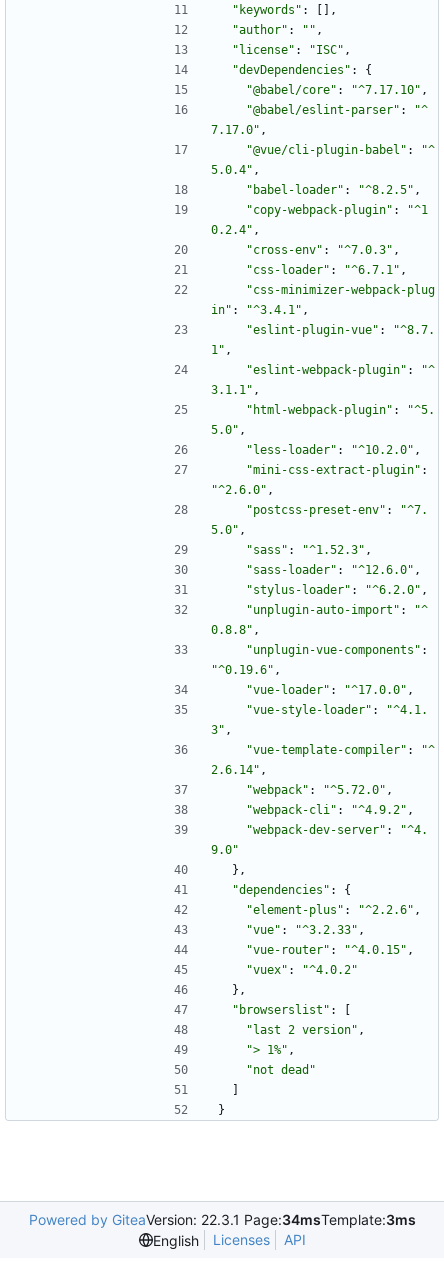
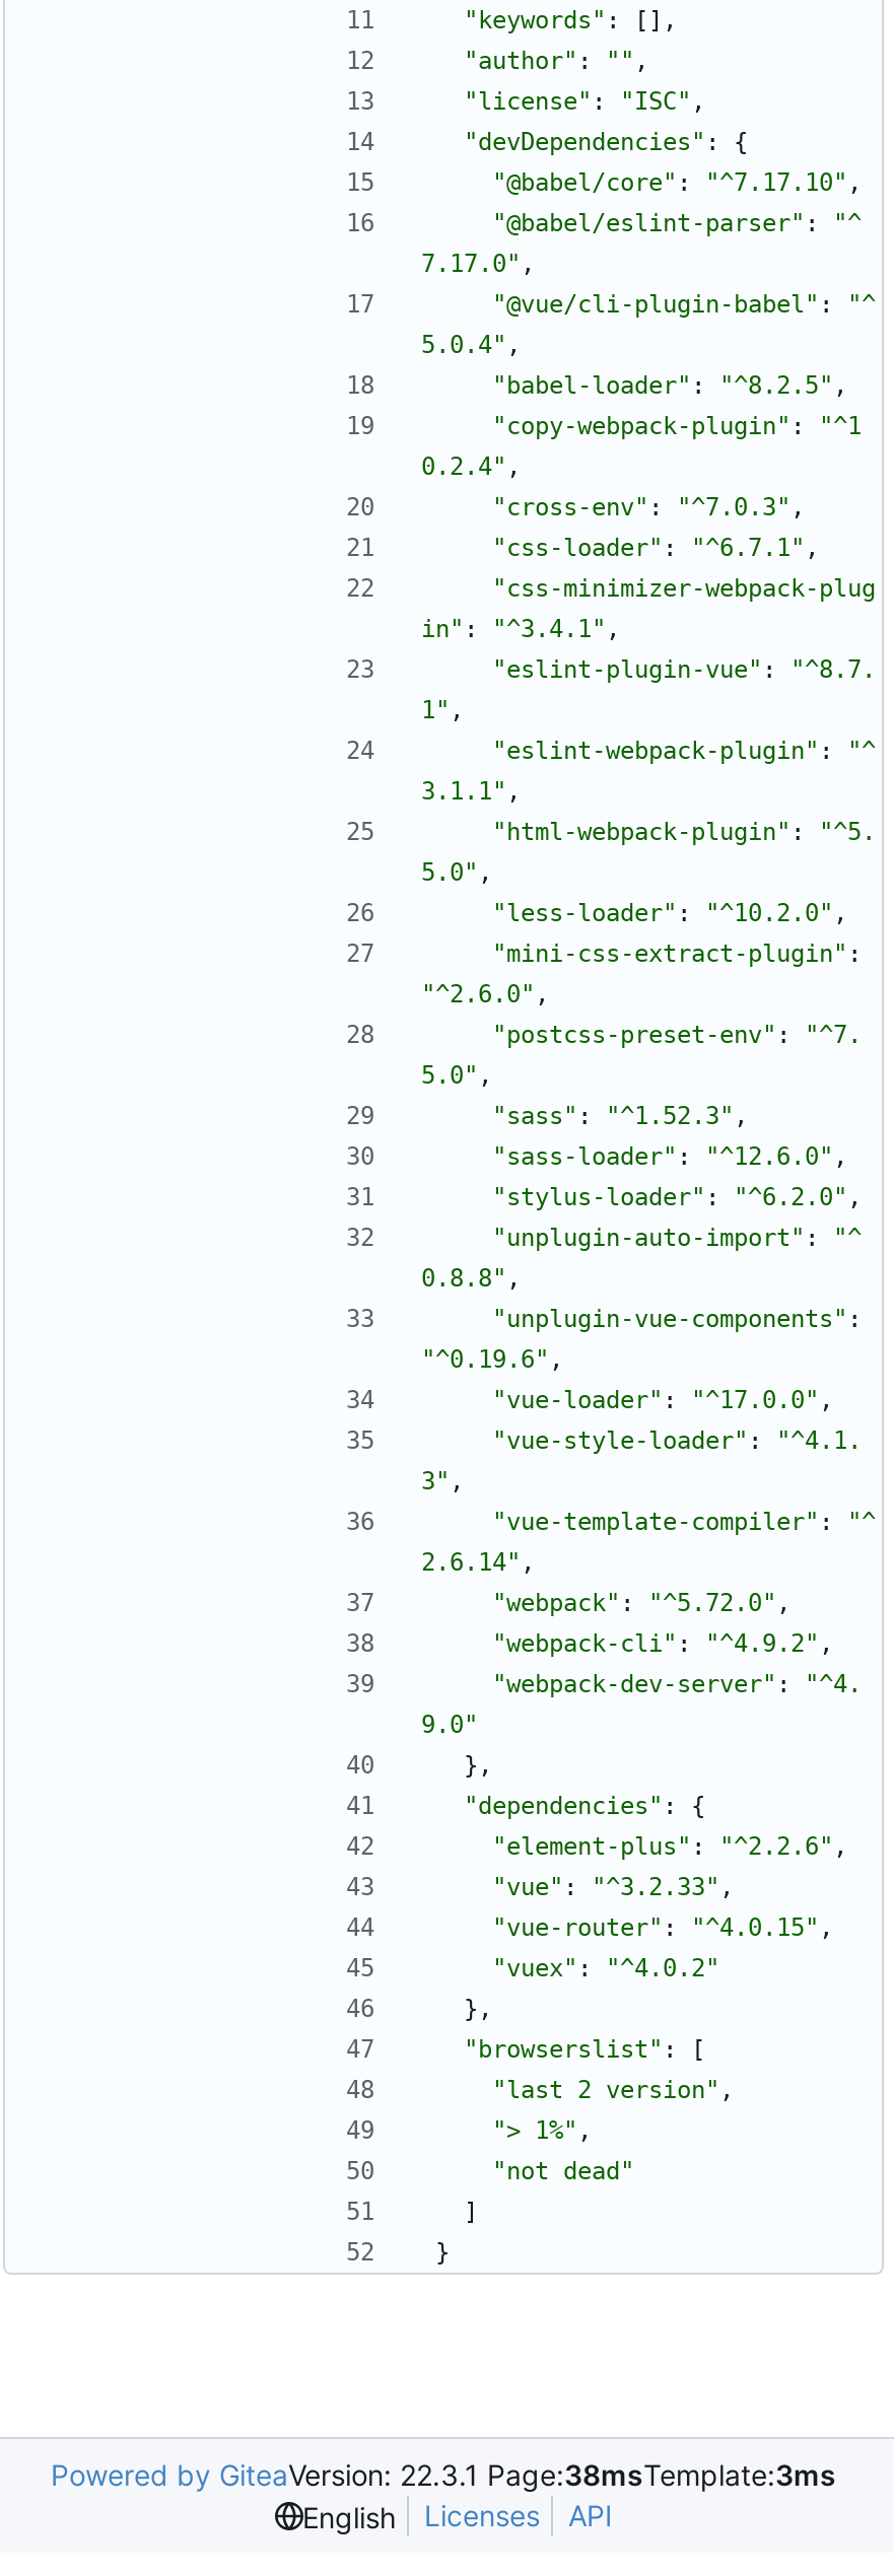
[28,1211,415,1228] Powered by GiteaVersion: 22.3.1 Page:34msTemplate:3ms -> [51,2458,836,2492] Powered by GiteaVersion: 22.3.1 Page:38msTemplate:3ms

